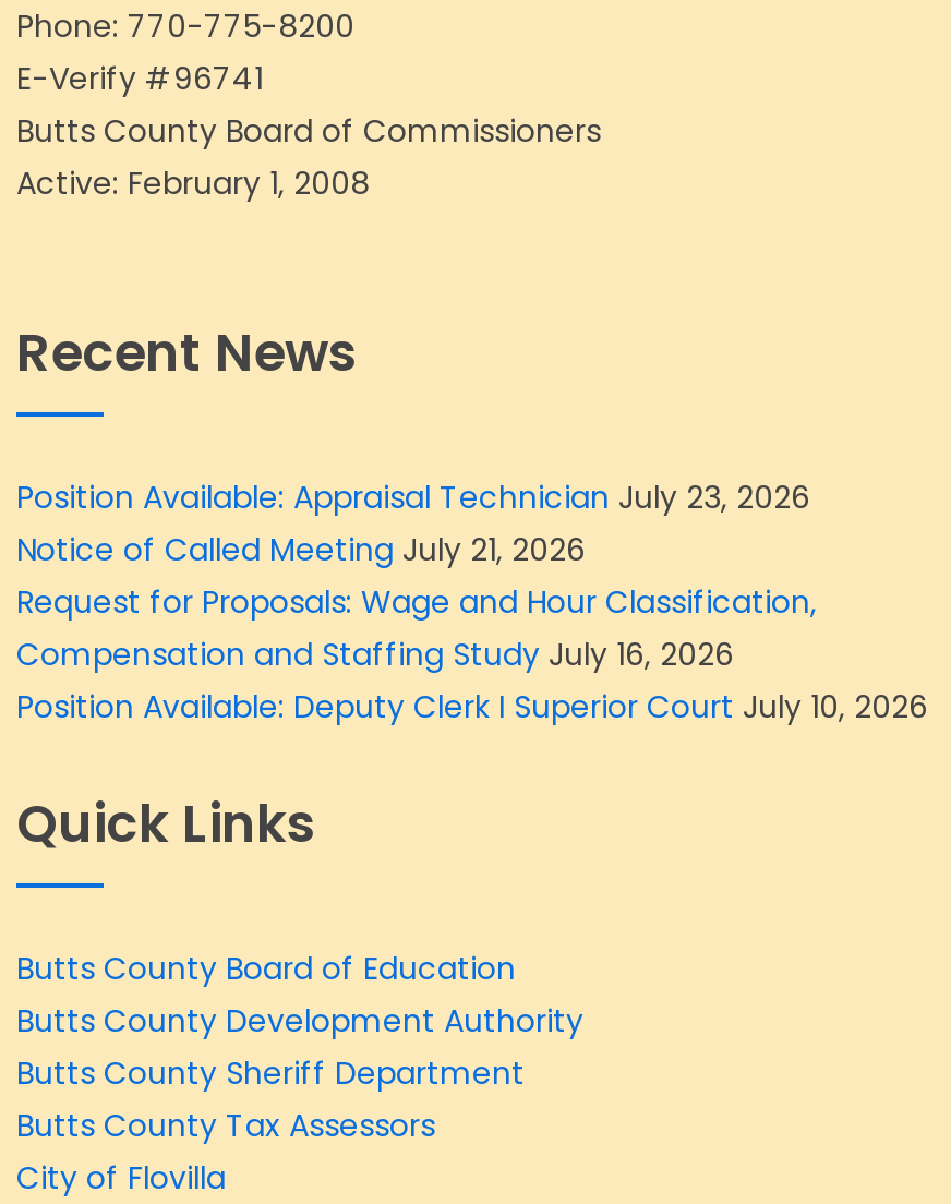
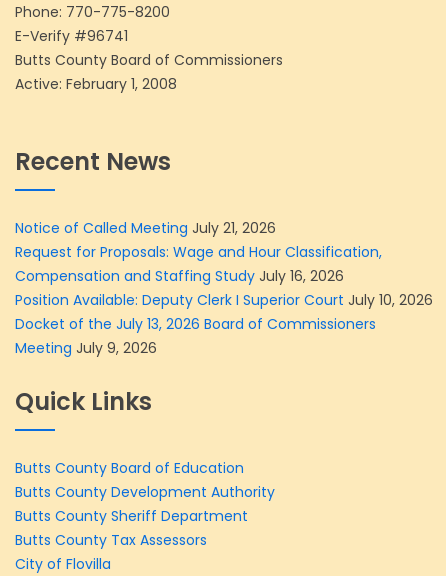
[16,475,810,519] Position Available: Appraisal Technician July 23, 2026 -> none
moved [16,528,928,729] -> [15,218,433,310]: Notice of Called Meeting July 21, 2026 | Request for Proposals: Wage and Hour Classification, | Compensation and Staffing Study July 16, 2026 | Position Available: Deputy Clerk I Superior Court July 10, 2026
none -> [15,314,376,358] Docket of the July 13, 2026 Board of Commissioners | Meeting July 9, 2026

